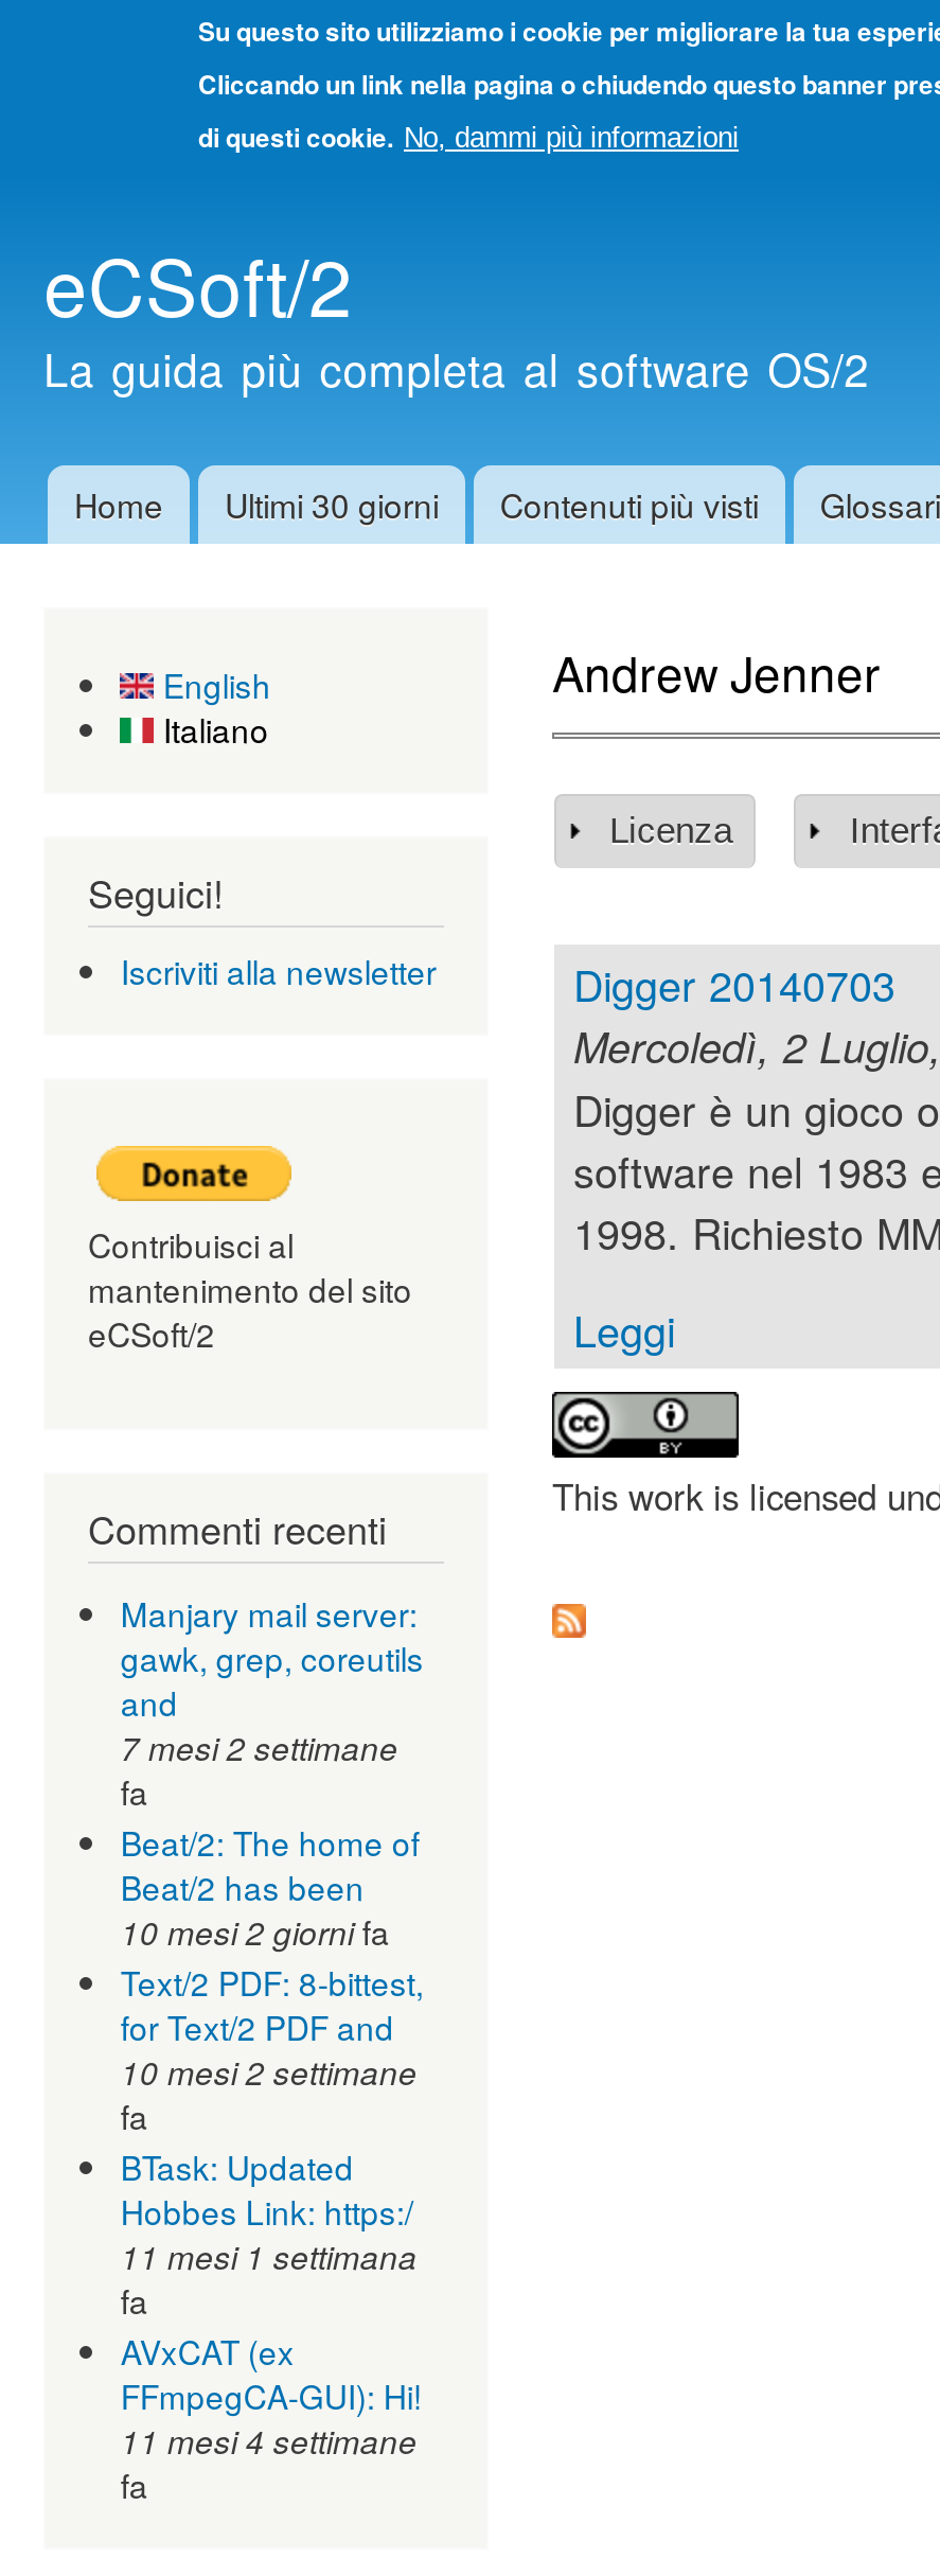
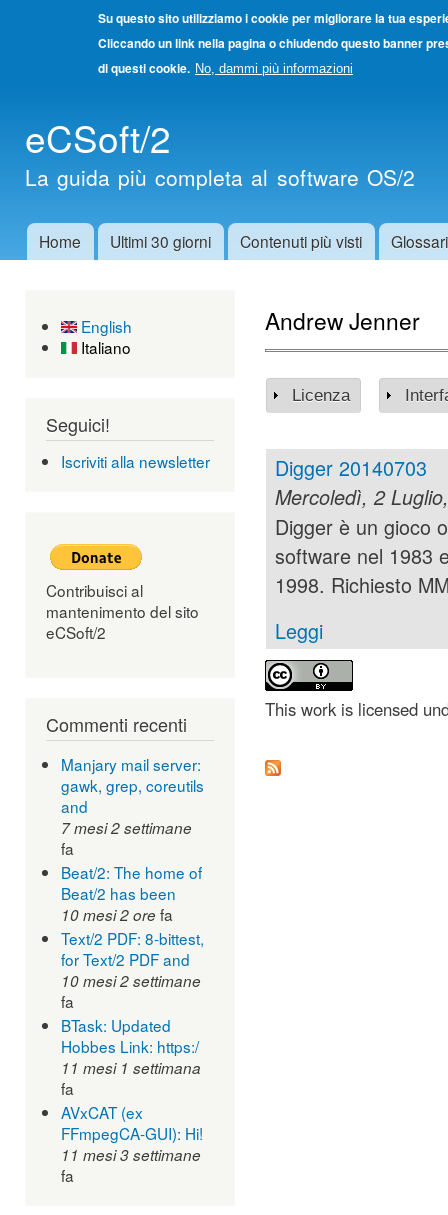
[120,1906,390,1953] 10 mesi 2 giornifa -> [61,903,173,925] 10 mesi 2 orefa
[120,2418,417,2462] 11 mesi 4 settimane -> [61,1144,201,1165] 11 mesi 3 settimane

